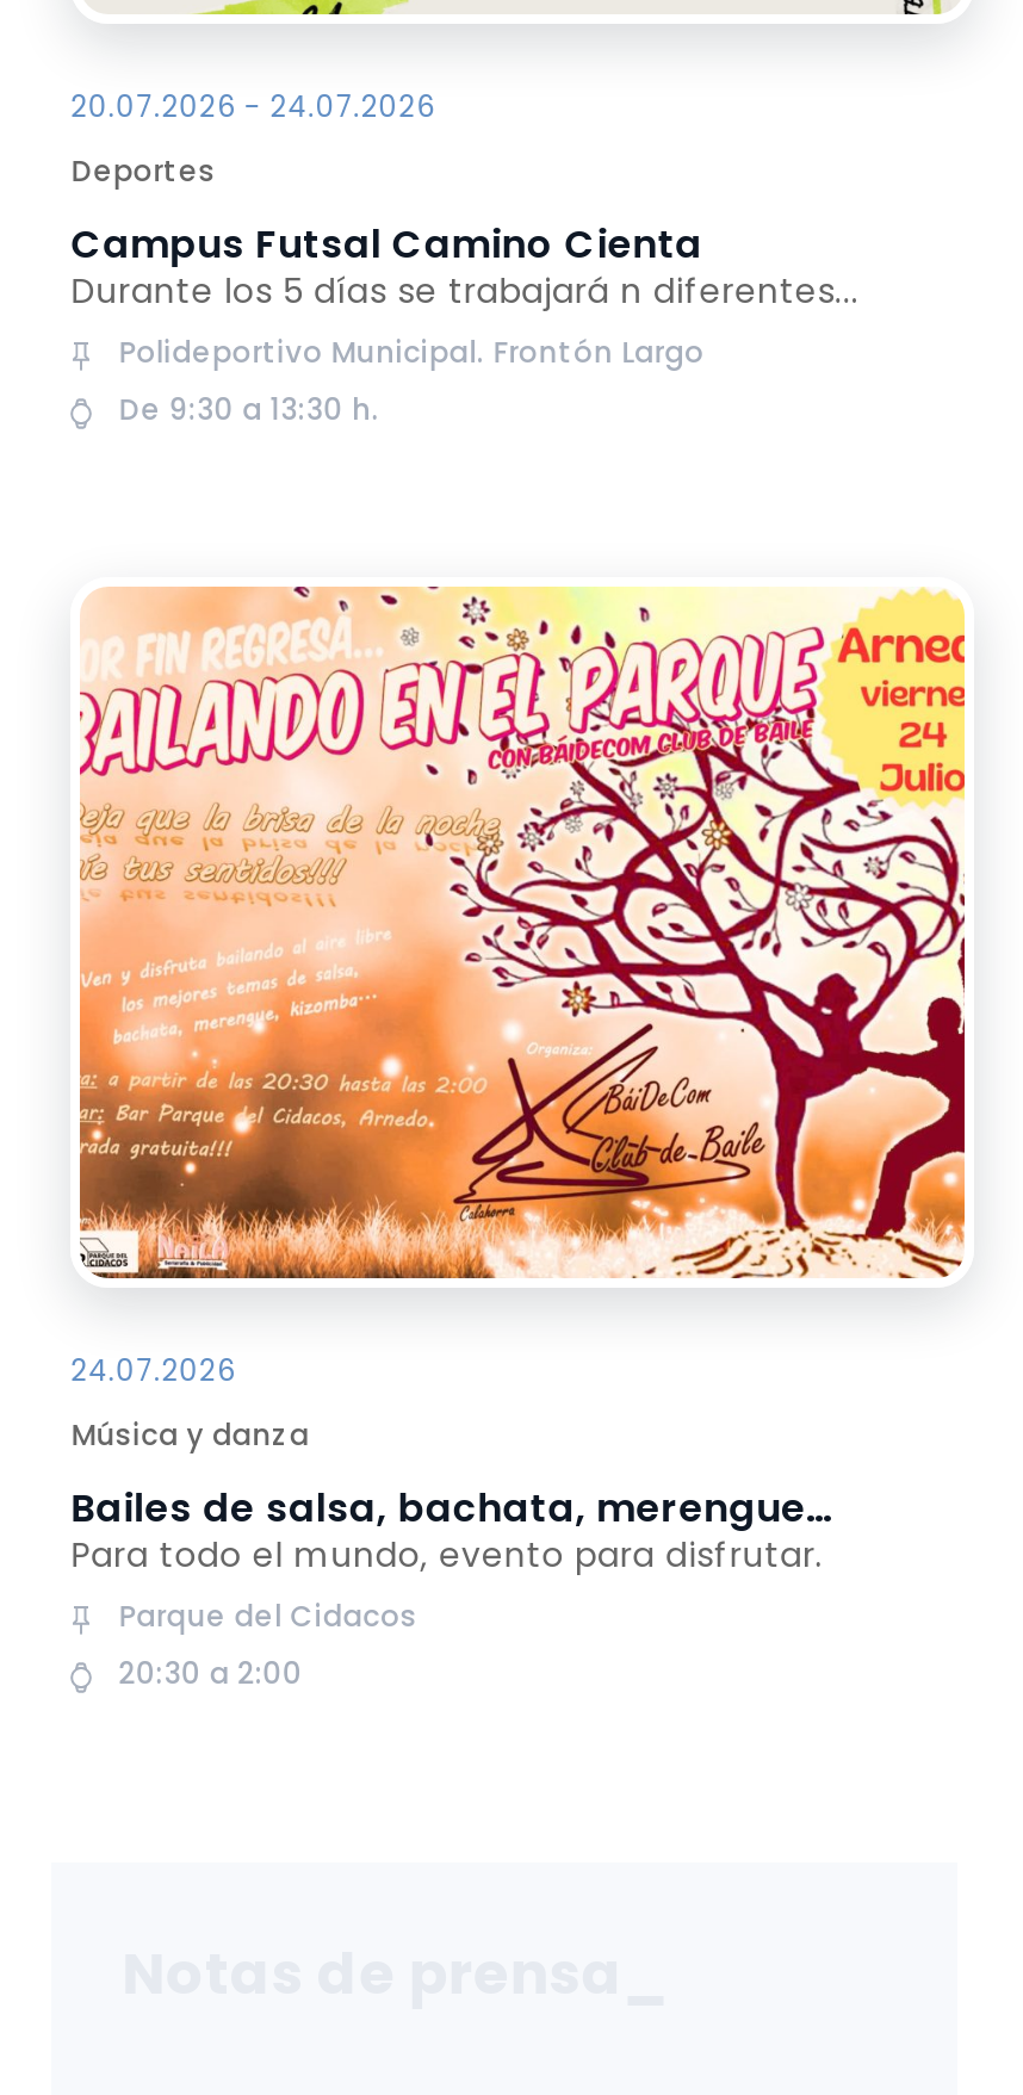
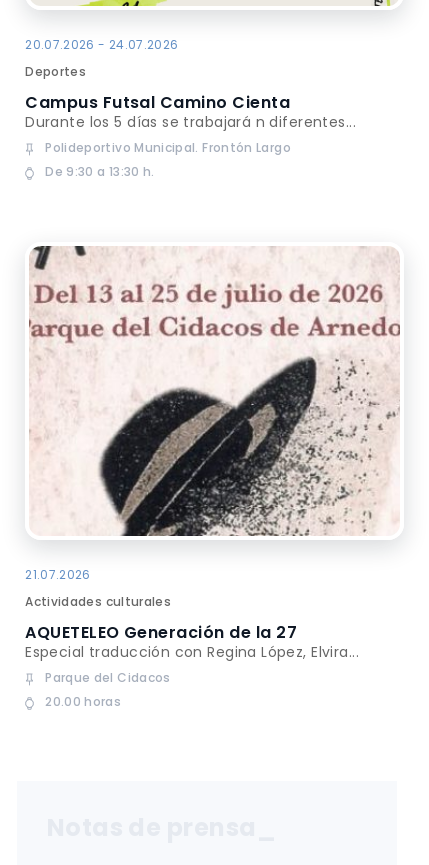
[71,584,967,1390] [image] | 24.07.2026 -> [25,245,401,583] [image] | 21.07.2026
[71,1413,309,1454] Música y danza -> [25,593,171,610] Actividades culturales
[71,1480,833,1578] Bailes de salsa, bachata, merengue… | Para todo el mundo, evento para disfrutar. -> [25,621,359,662] AQUETELEO Generación de la 27 | Especial traducción con Regina López, Elvira...
[119,1652,303,1692] 20:30 a 2:00 -> [45,693,121,710] 20.00 horas

